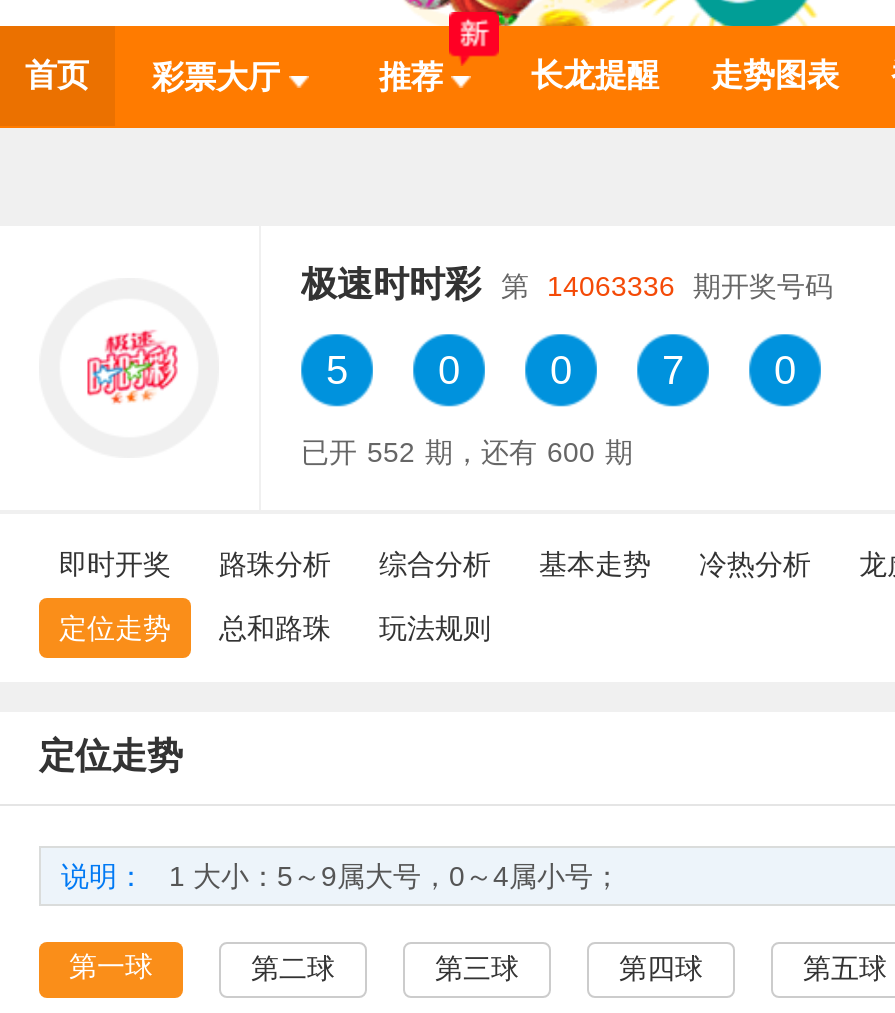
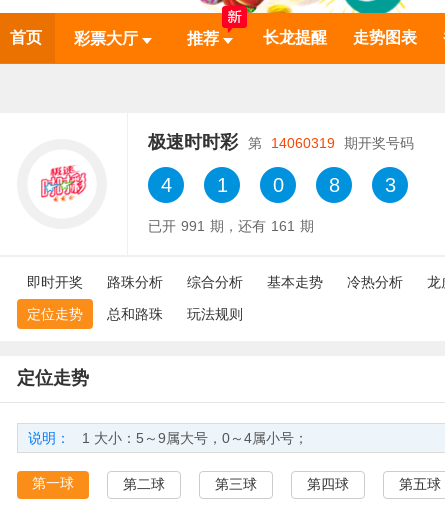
[501,270,833,302] 第 14063336 期开奖号码 -> [248,135,414,151] 第 14060319 期开奖号码
[326,348,348,392] 5 -> [160,174,227,196] 4 | 1
[550,348,796,392] 0 | 7 | 0 -> [328,174,395,196] 8 | 3
[301,436,633,468] 已开 552 期，还有 600 期 -> [148,218,314,234] 已开 991 期，还有 161 期

